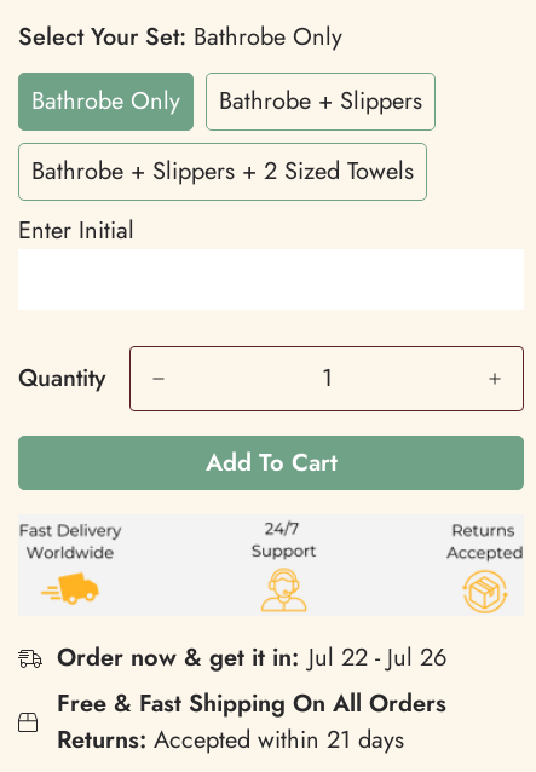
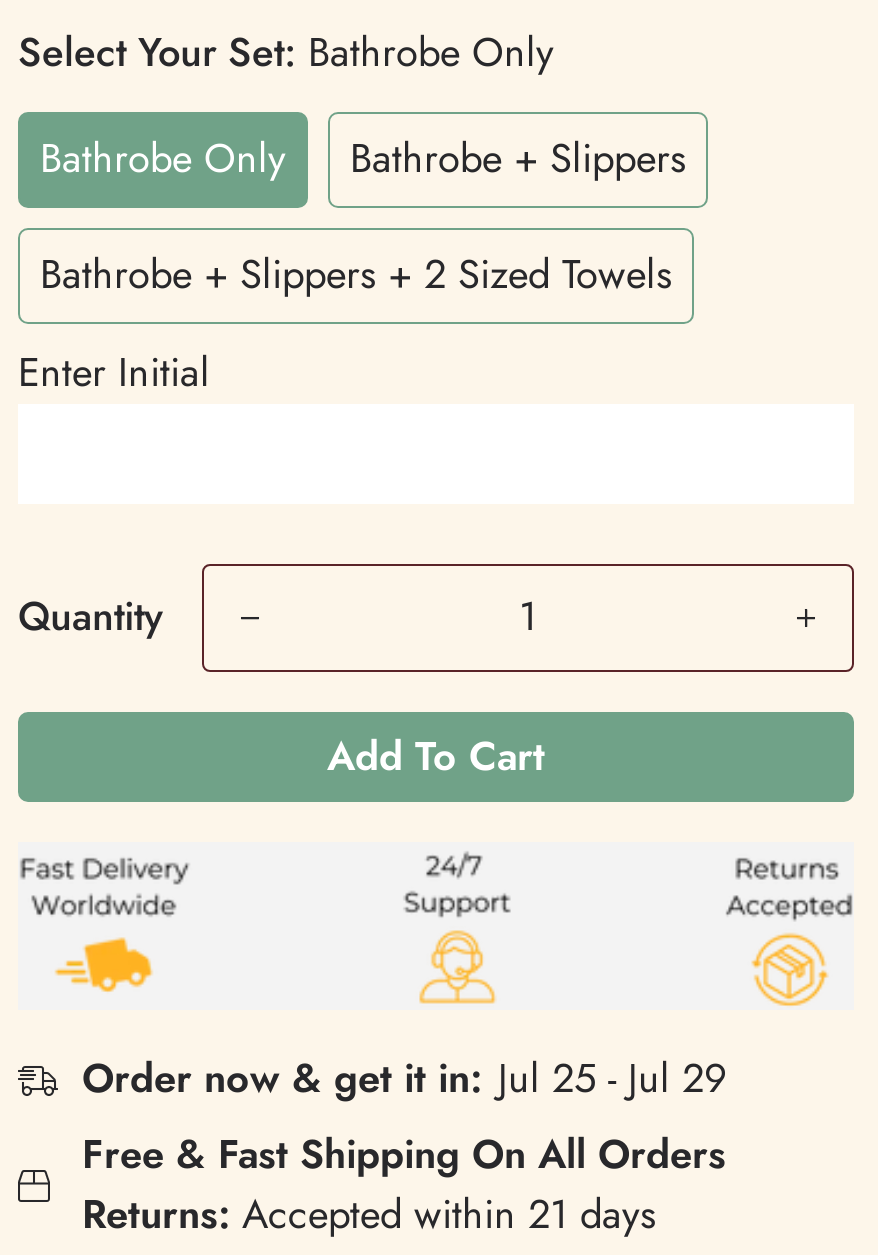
[57,640,448,675] Order now & get it in: Jul 22 - Jul 26 -> [82,1050,728,1108] Order now & get it in: Jul 25 - Jul 29

